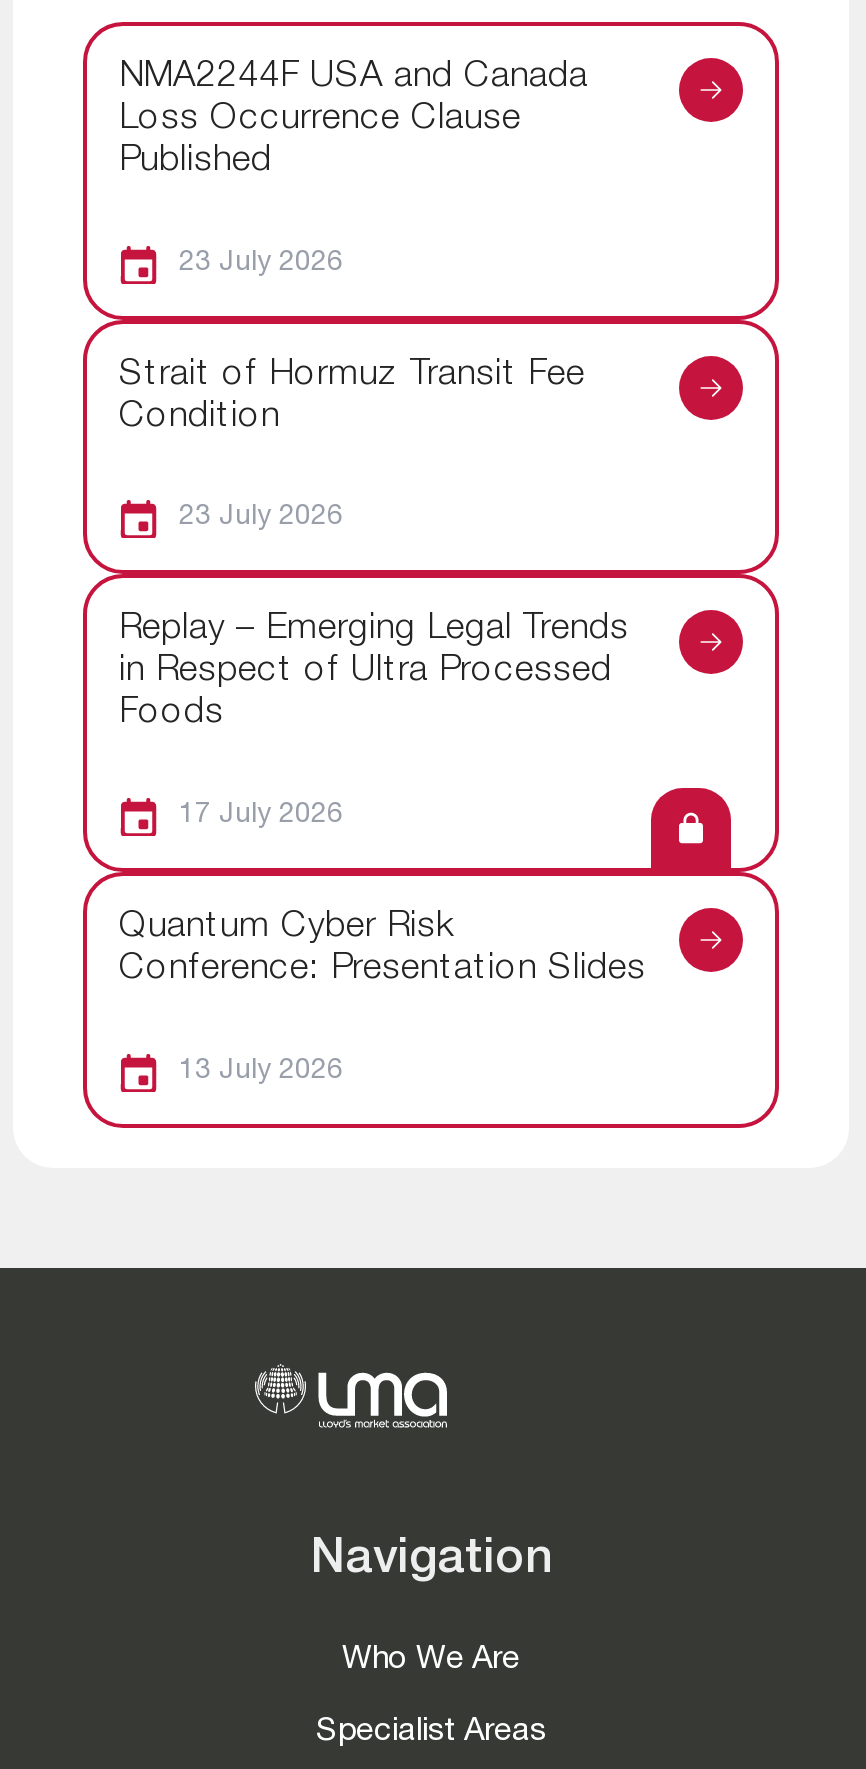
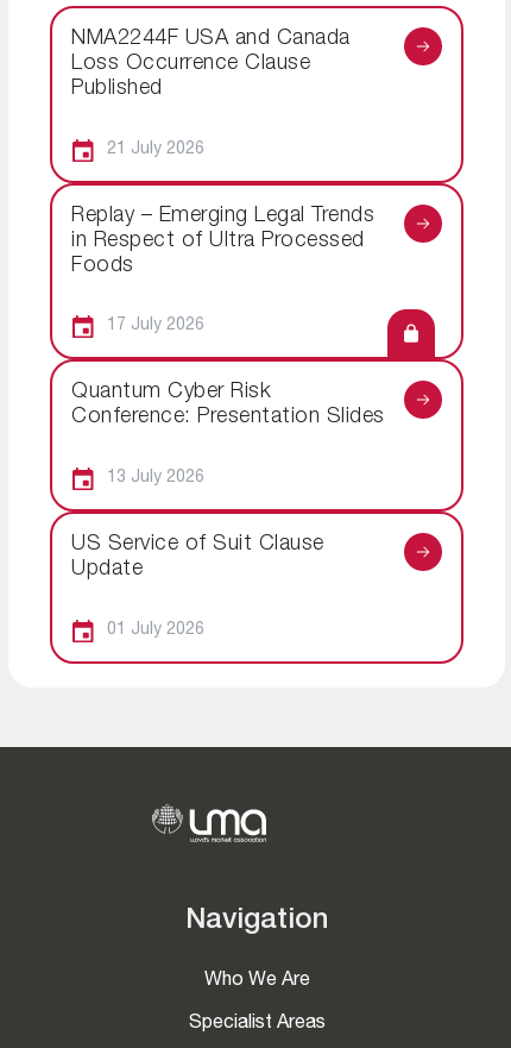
[119,249,585,533] 23 July 2026 | Strait of Hormuz Transit Fee | Condition | 23 July 2026 -> [107,141,204,158] 21 July 2026
moved [119,613,646,1086] -> [71,205,384,487]: Replay – Emerging Legal Trends | in Respect of Ultra Processed | Foods | 17 July 2026 | Quantum Cyber Risk | Conference: Presentation Slides | 13 July 2026
none -> [71,534,324,639] US Service of Suit Clause | Update | 01 July 2026

